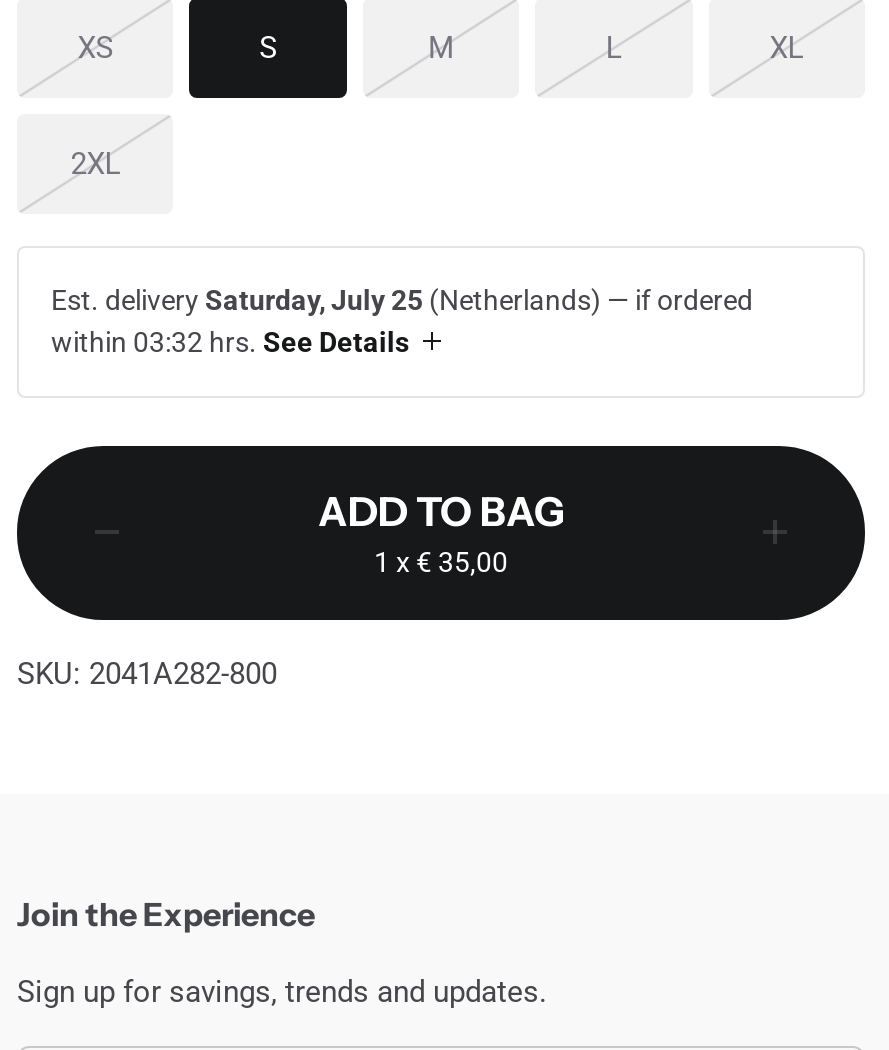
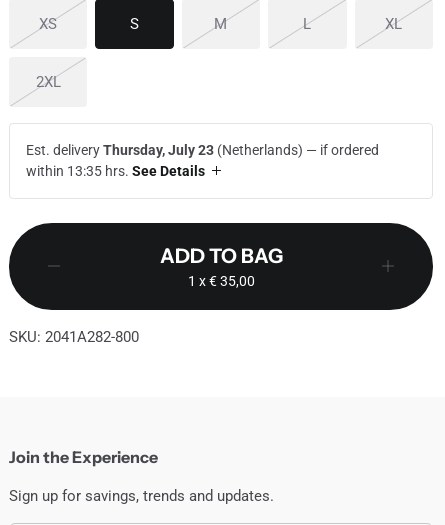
[51,283,753,315] Est. delivery Saturday, July 25 (Netherlands) — if ordered -> [26,142,379,158] Est. delivery Thursday, July 23 (Netherlands) — if ordered
[51,325,409,357] within 03:32 hrs. See Details -> [26,163,205,179] within 13:35 hrs. See Details

